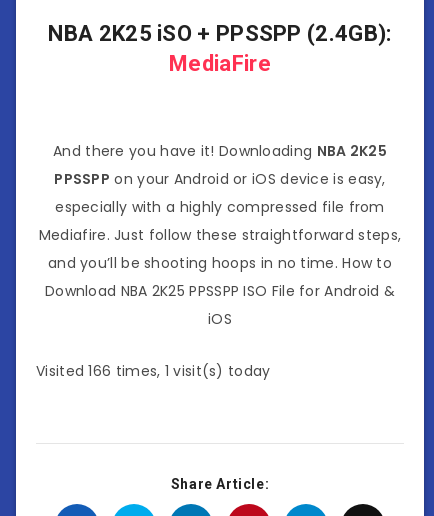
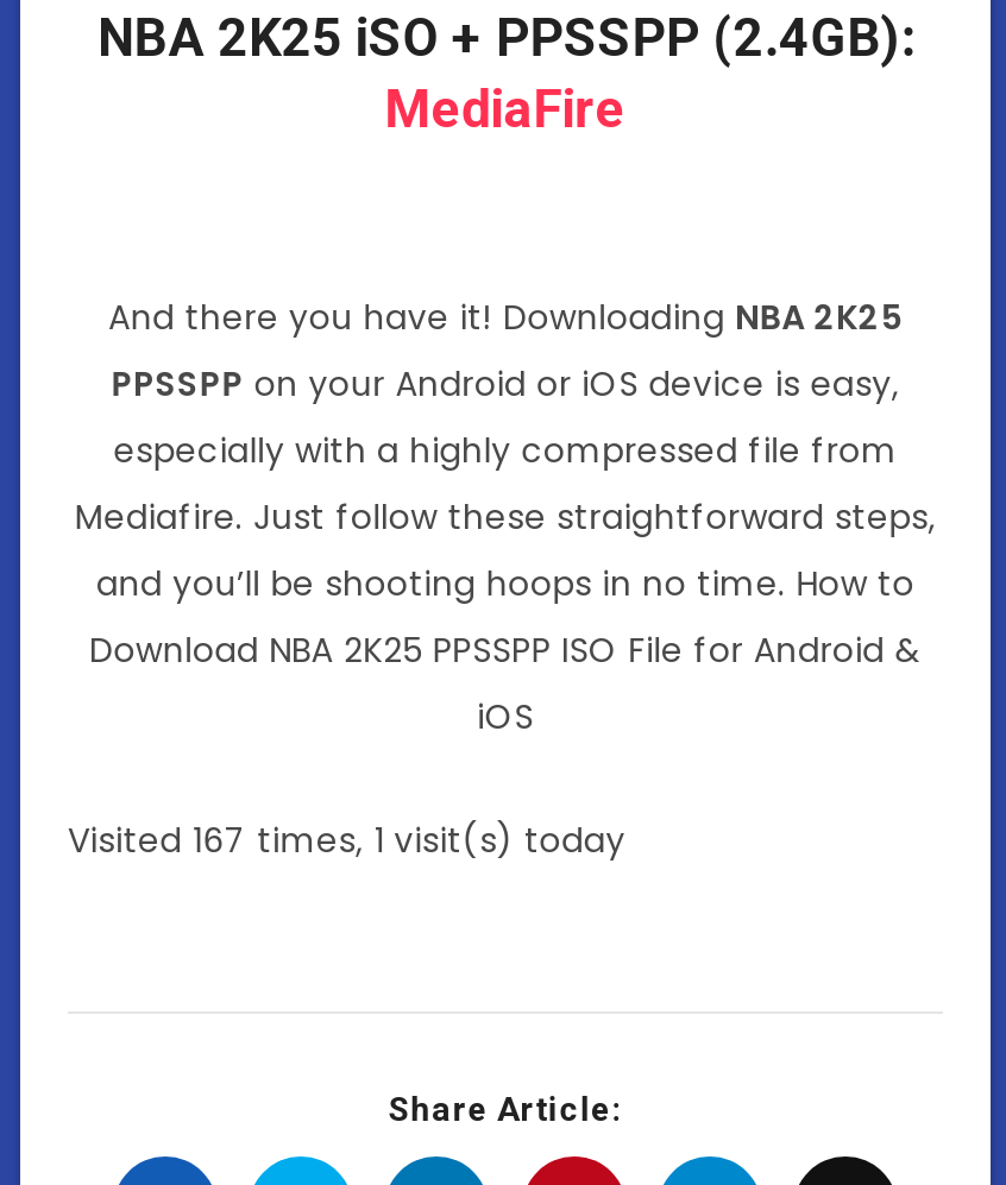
[36,361,270,381] Visited 166 times, 1 visit(s) today -> [68,817,625,864] Visited 167 times, 1 visit(s) today

